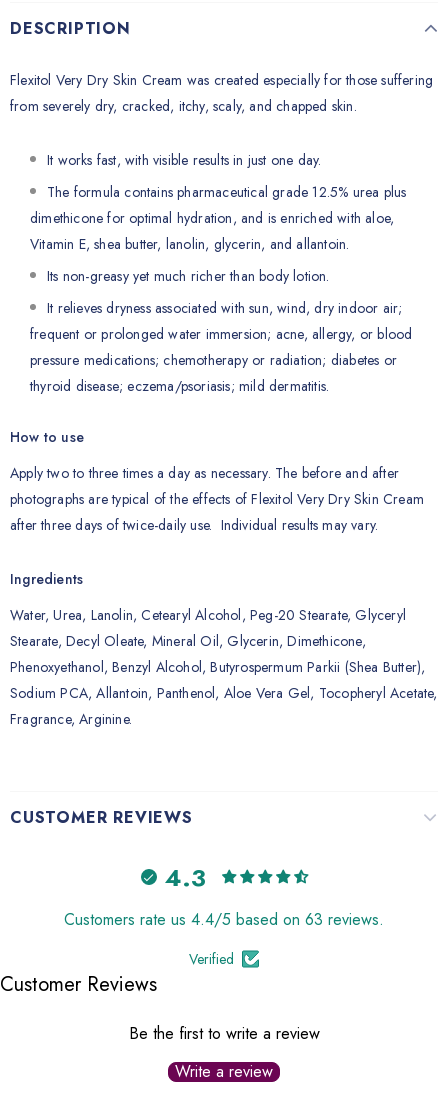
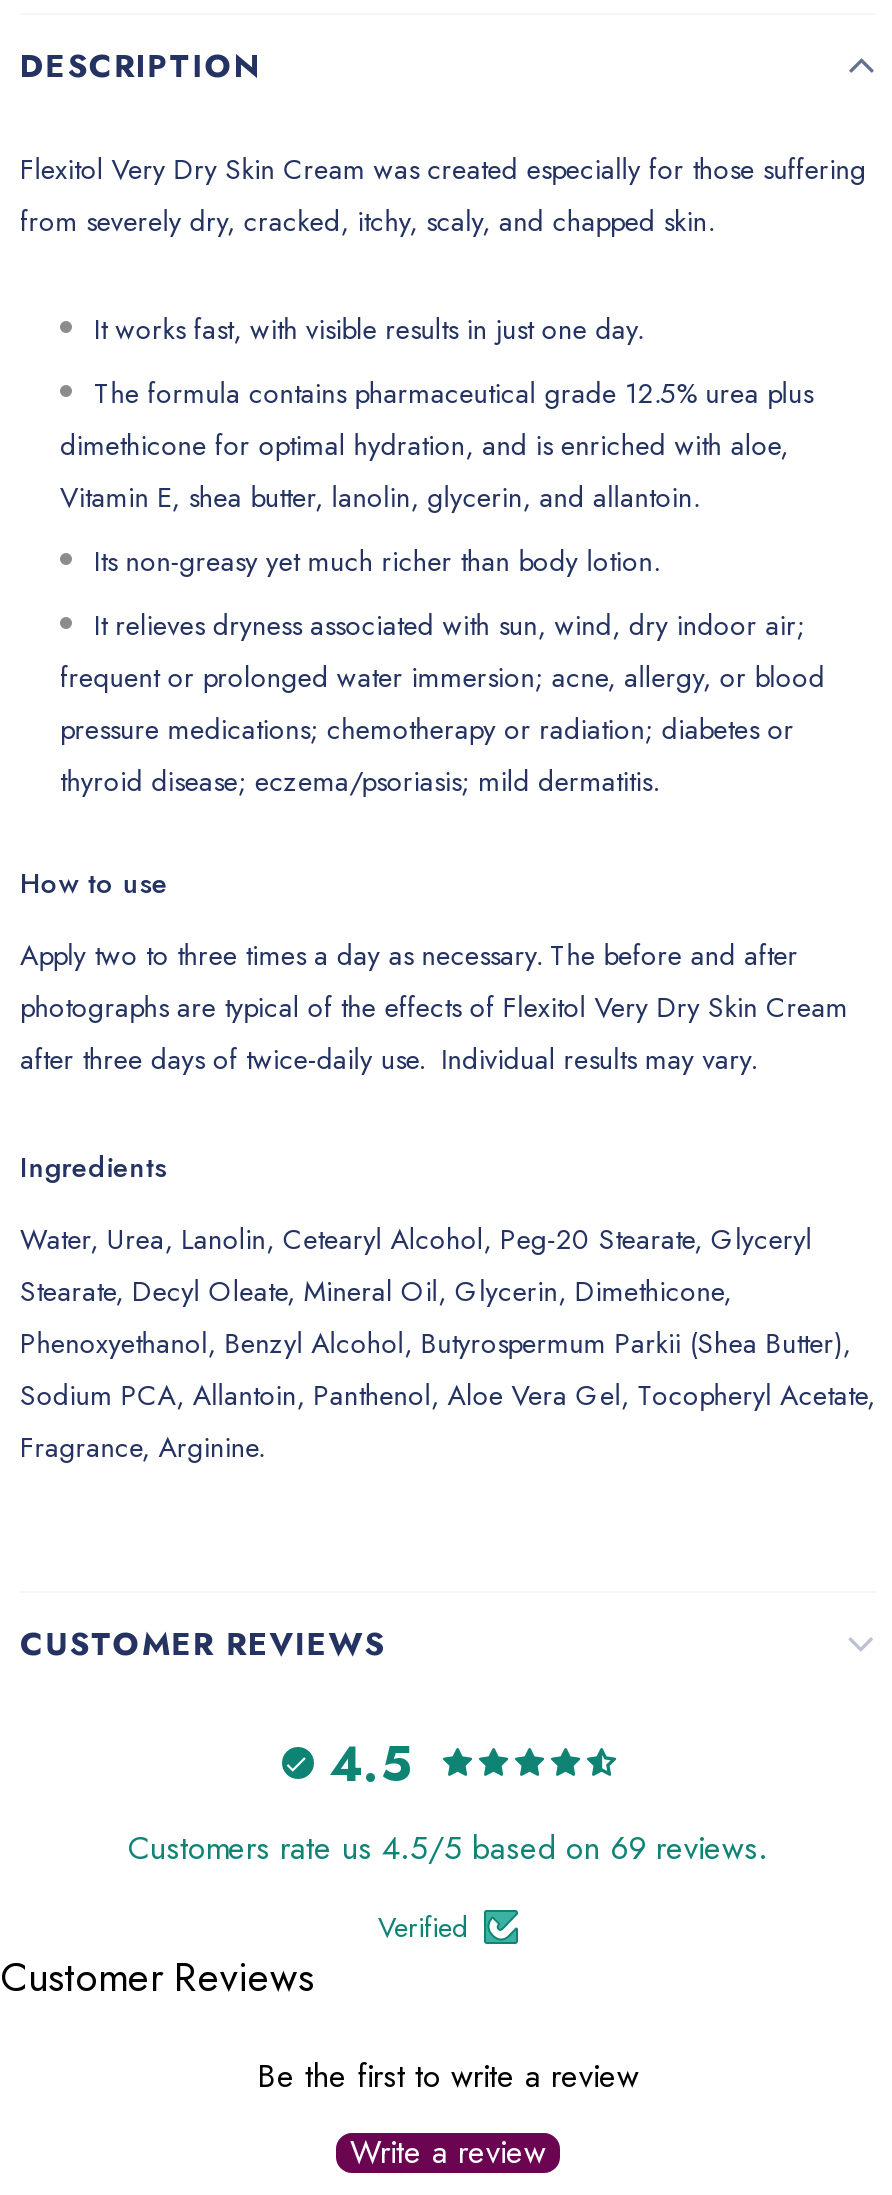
[164,859,205,894] 4.3 -> [329,1728,411,1798] 4.5
[64,908,384,931] Customers rate us 4.4/5 based on 63 reviews. -> [128,1825,768,1871] Customers rate us 4.5/5 based on 69 reviews.

